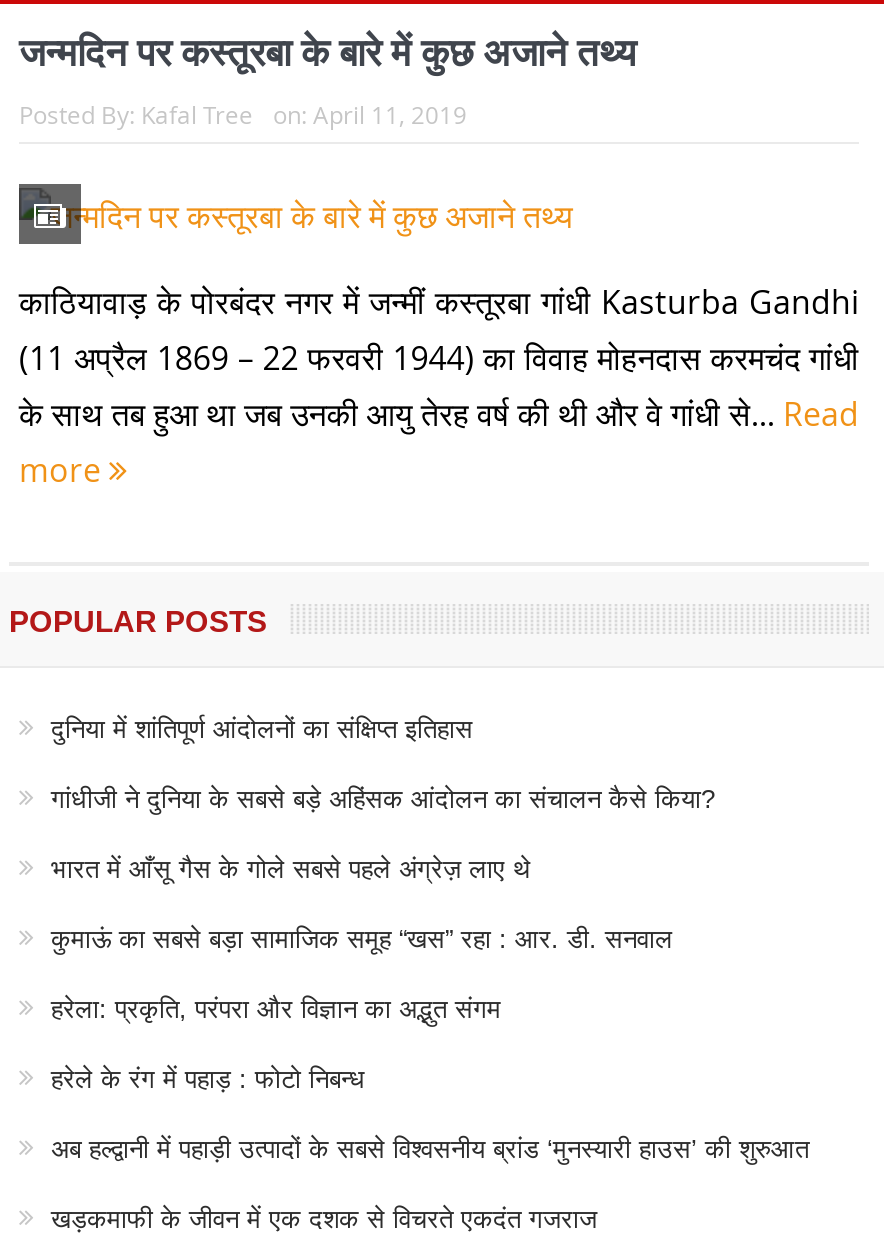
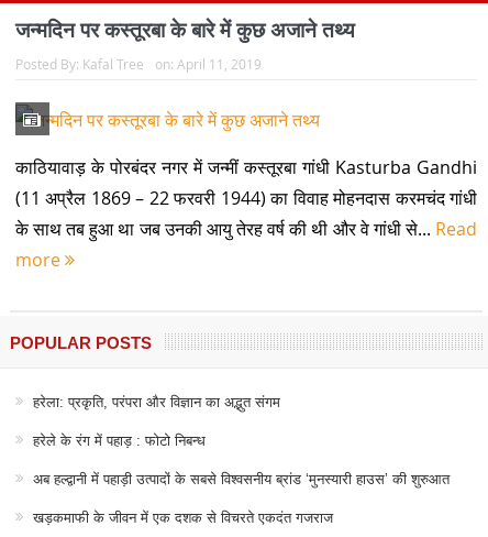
[51,715,715,955] दुनिया में शांतिपूर्ण आंदोलनों का संक्षिप्त इतिहास | गांधीजी ने दुनिया के सबसे बड़े अहिंसक आंदोलन का संचालन कैसे किया? | भारत में आँसू गैस के गोले सबसे पहले अंग्रेज़ लाए थे | कुमाऊं का सबसे बड़ा सामाजिक समूह “खस” रहा : आर. डी. सनवाल -> none

